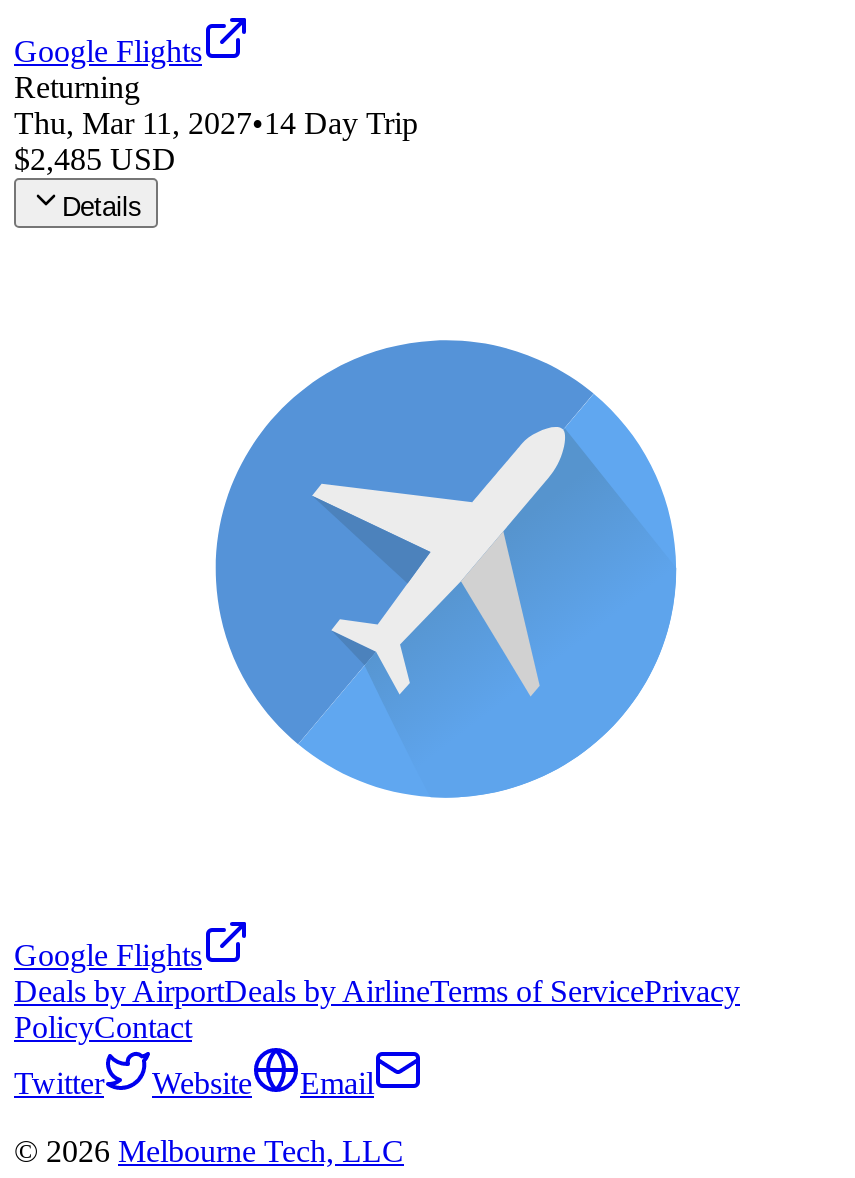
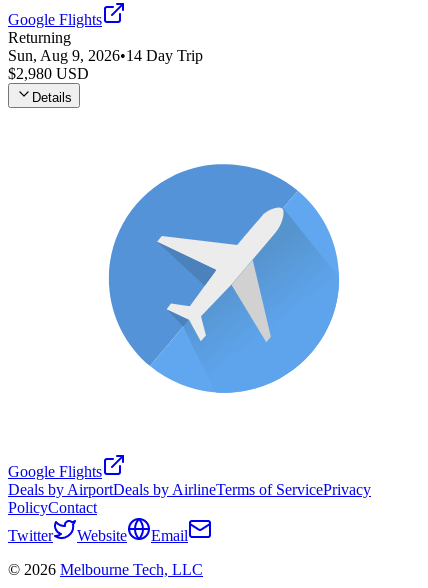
[14,106,418,140] Thu, Mar 11, 2027•14 Day Trip -> [8,47,203,64] Sun, Aug 9, 2026•14 Day Trip
[14,142,176,176] $2,485 USD -> [8,65,89,82] $2,980 USD

